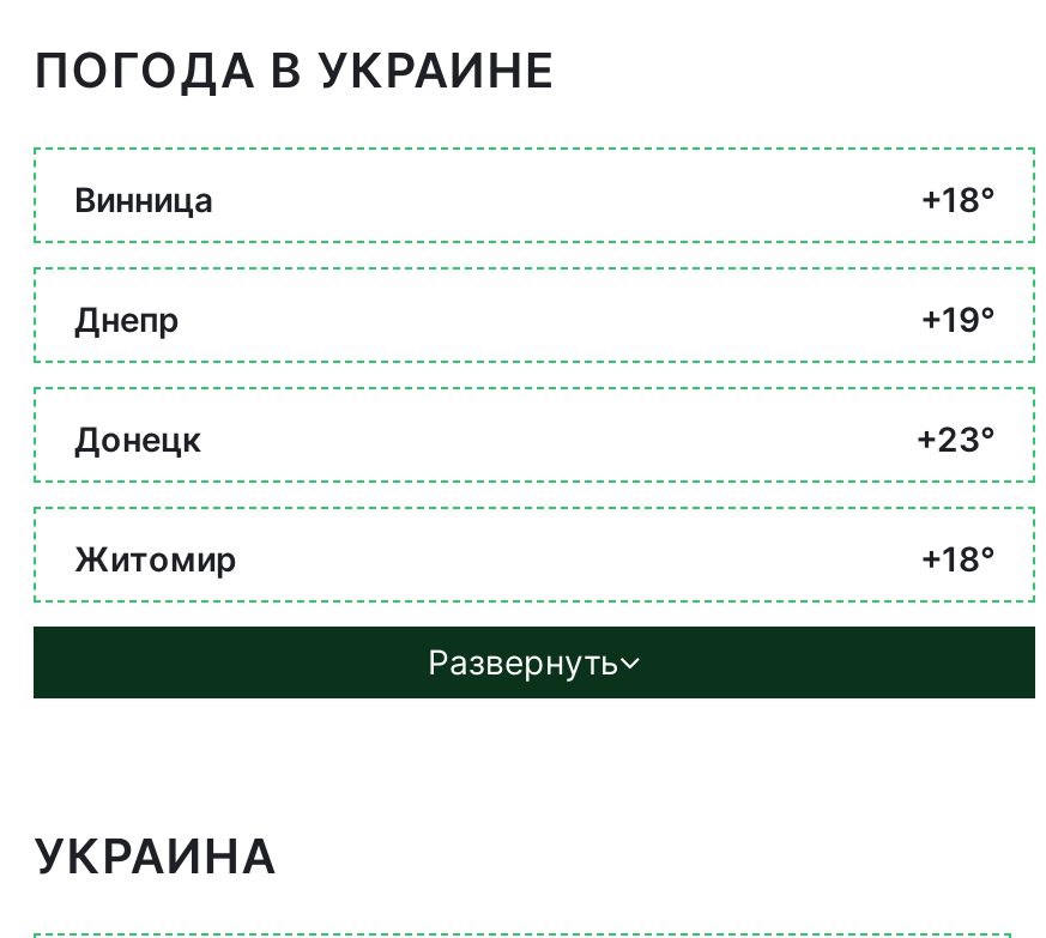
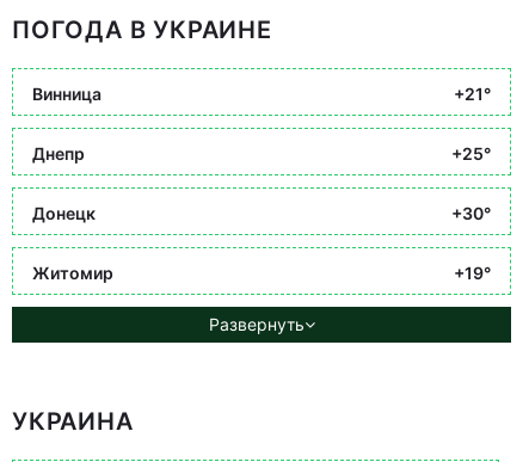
[920,177,994,218] +18° -> [454,83,491,103] +21°
[920,297,994,338] +19° -> [451,143,491,163] +25°
[915,417,994,458] +23° -> [451,202,491,223] +30°
[920,537,994,577] +18° -> [454,262,491,282] +19°

